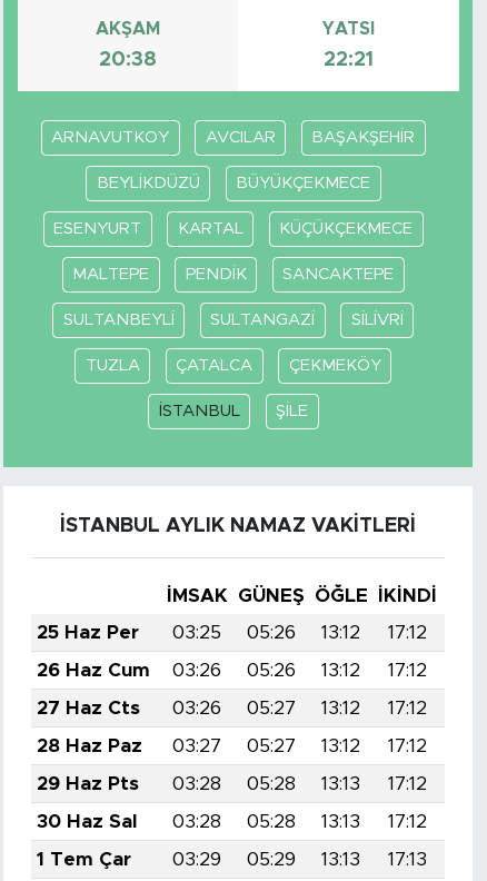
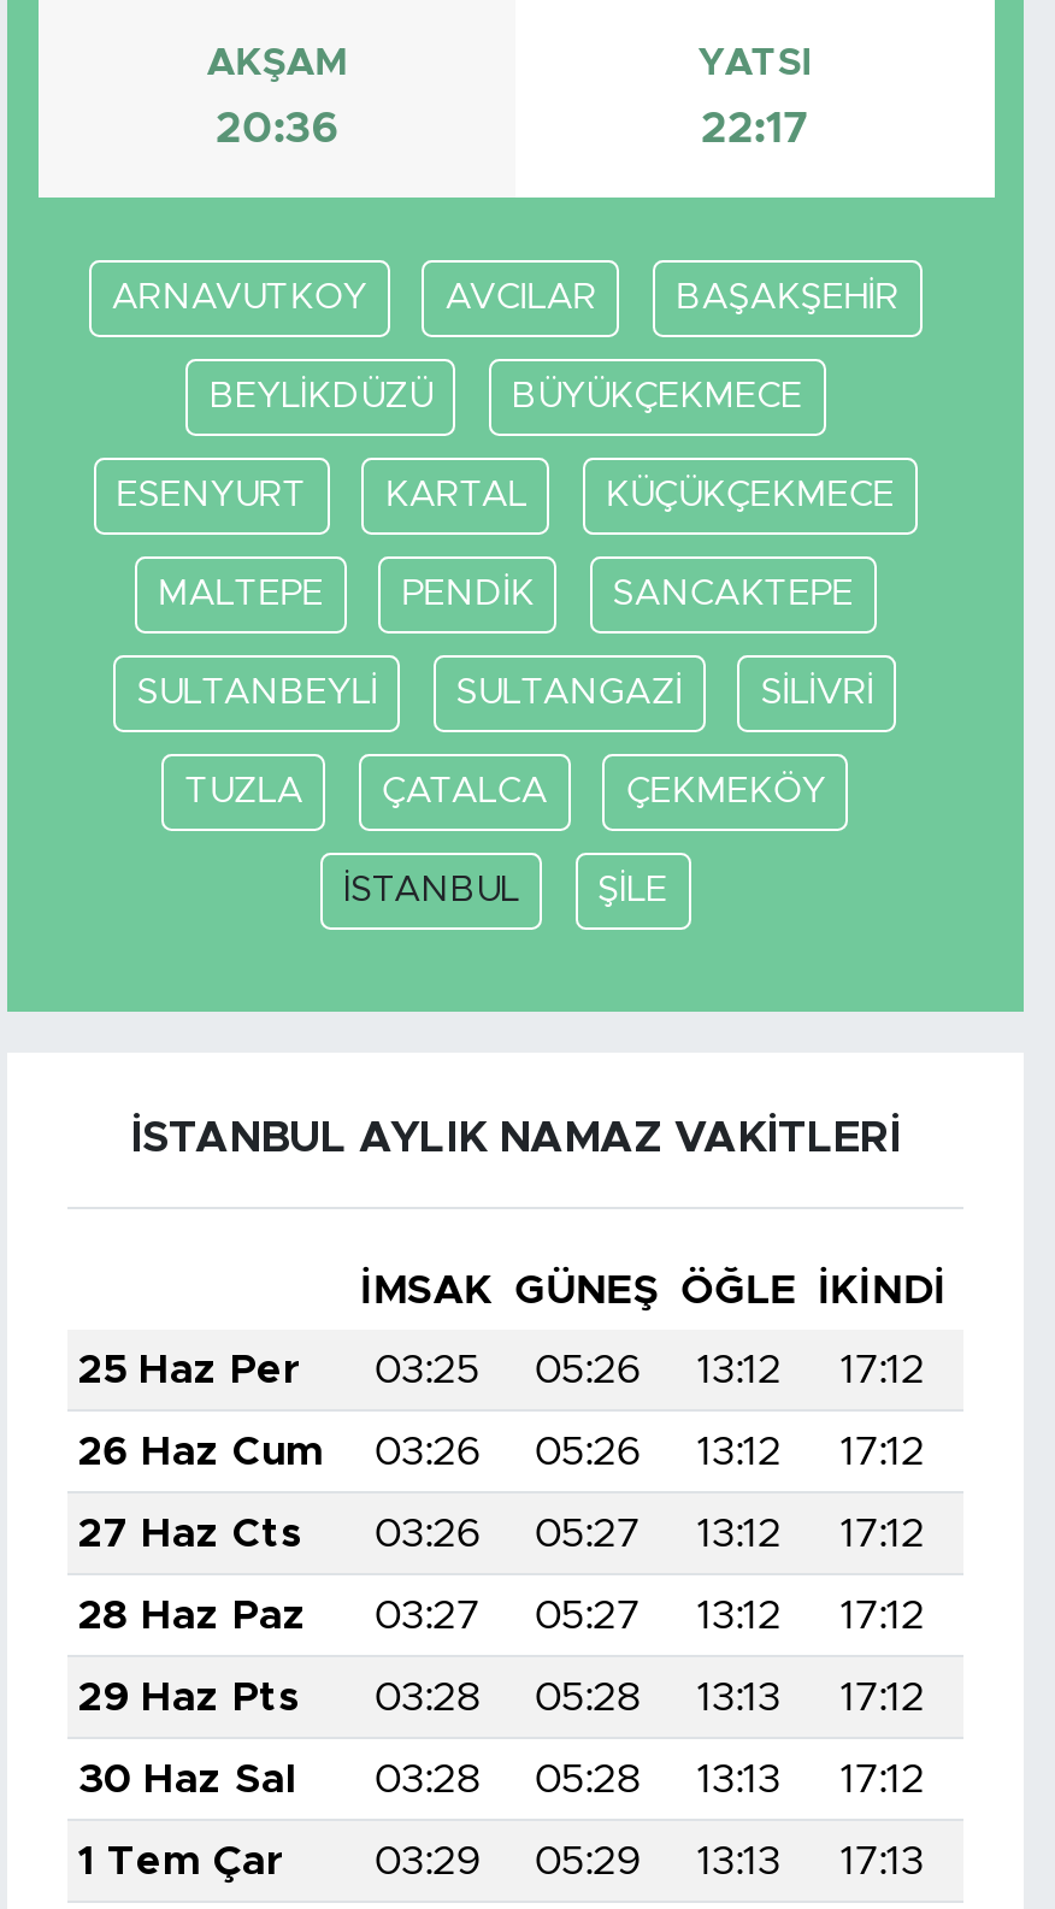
[99,50,157,70] 20:38 -> [215,109,338,152] 20:36
[323,50,373,70] 22:21 -> [700,109,809,152] 22:17

